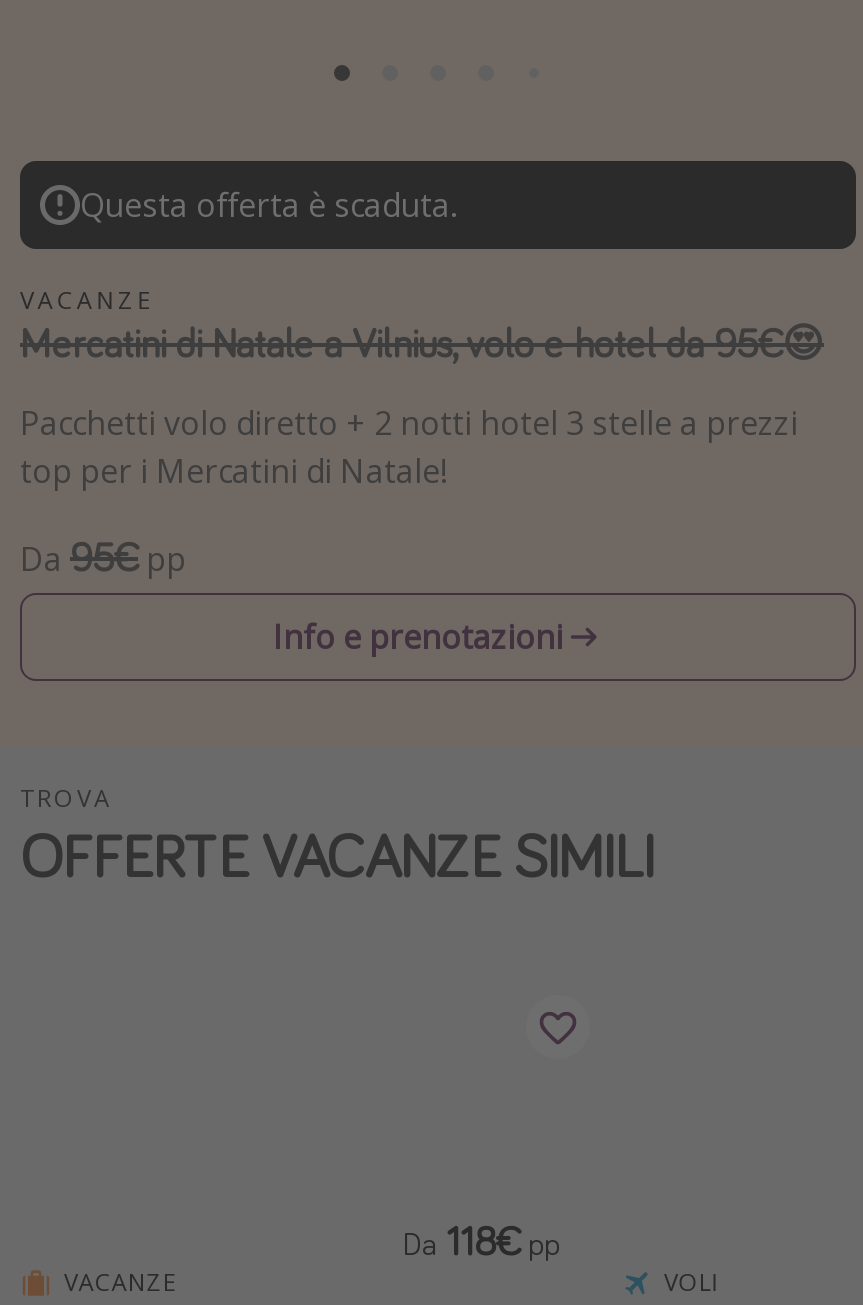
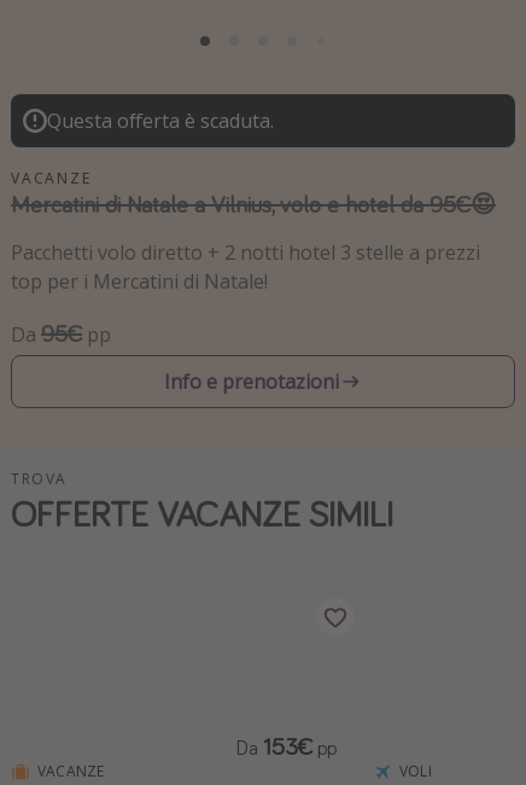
[402,1215,560,1265] Da 118€pp -> [236,731,337,761] Da 153€pp

